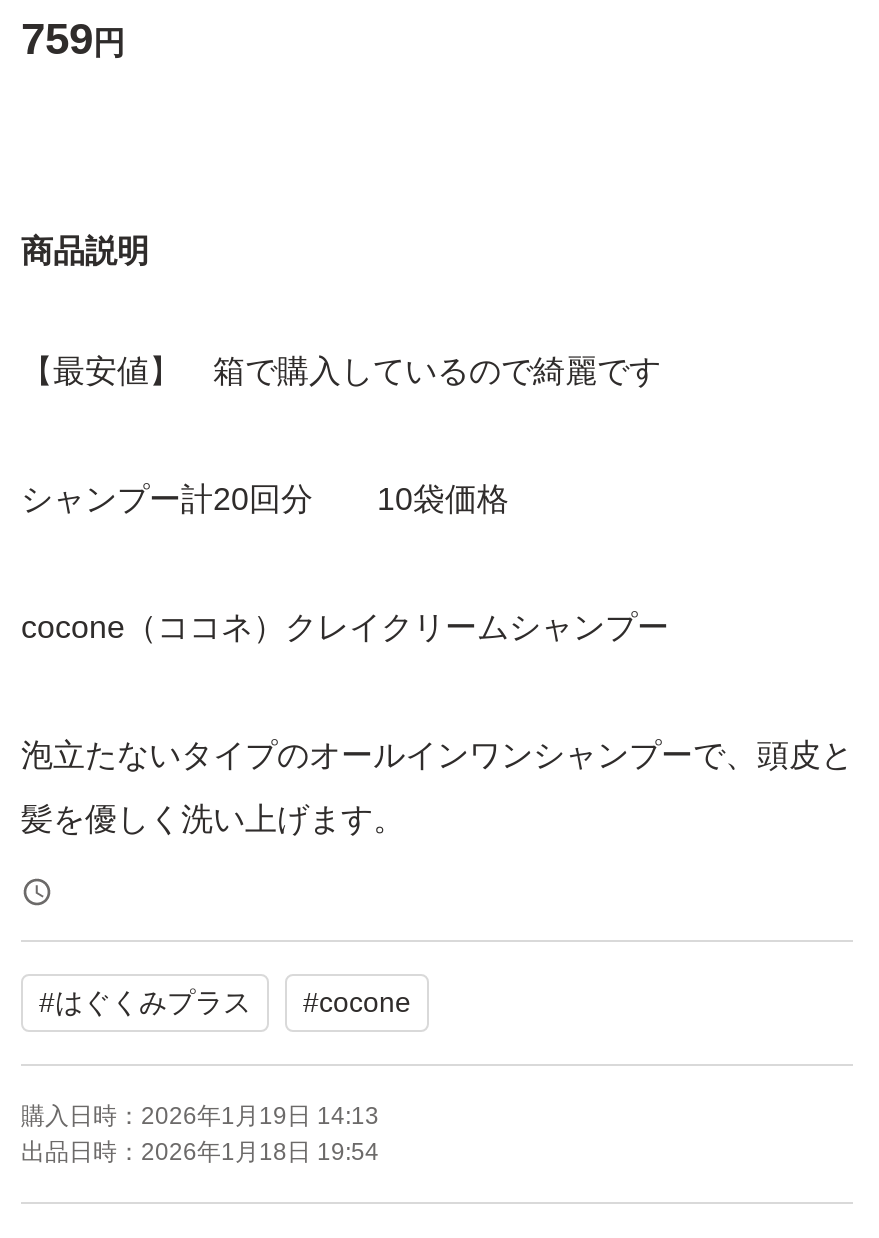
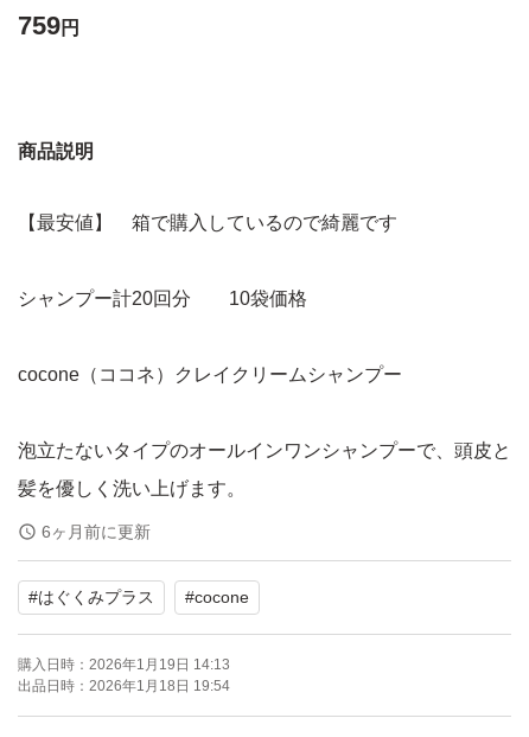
none -> [42,523,151,542] 6ヶ月前に更新

